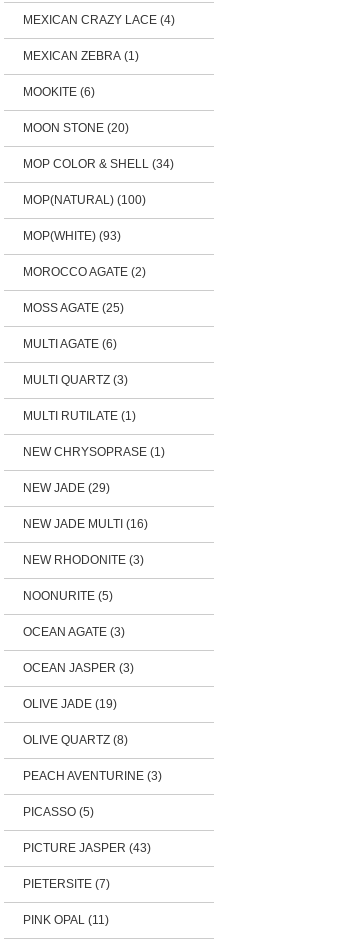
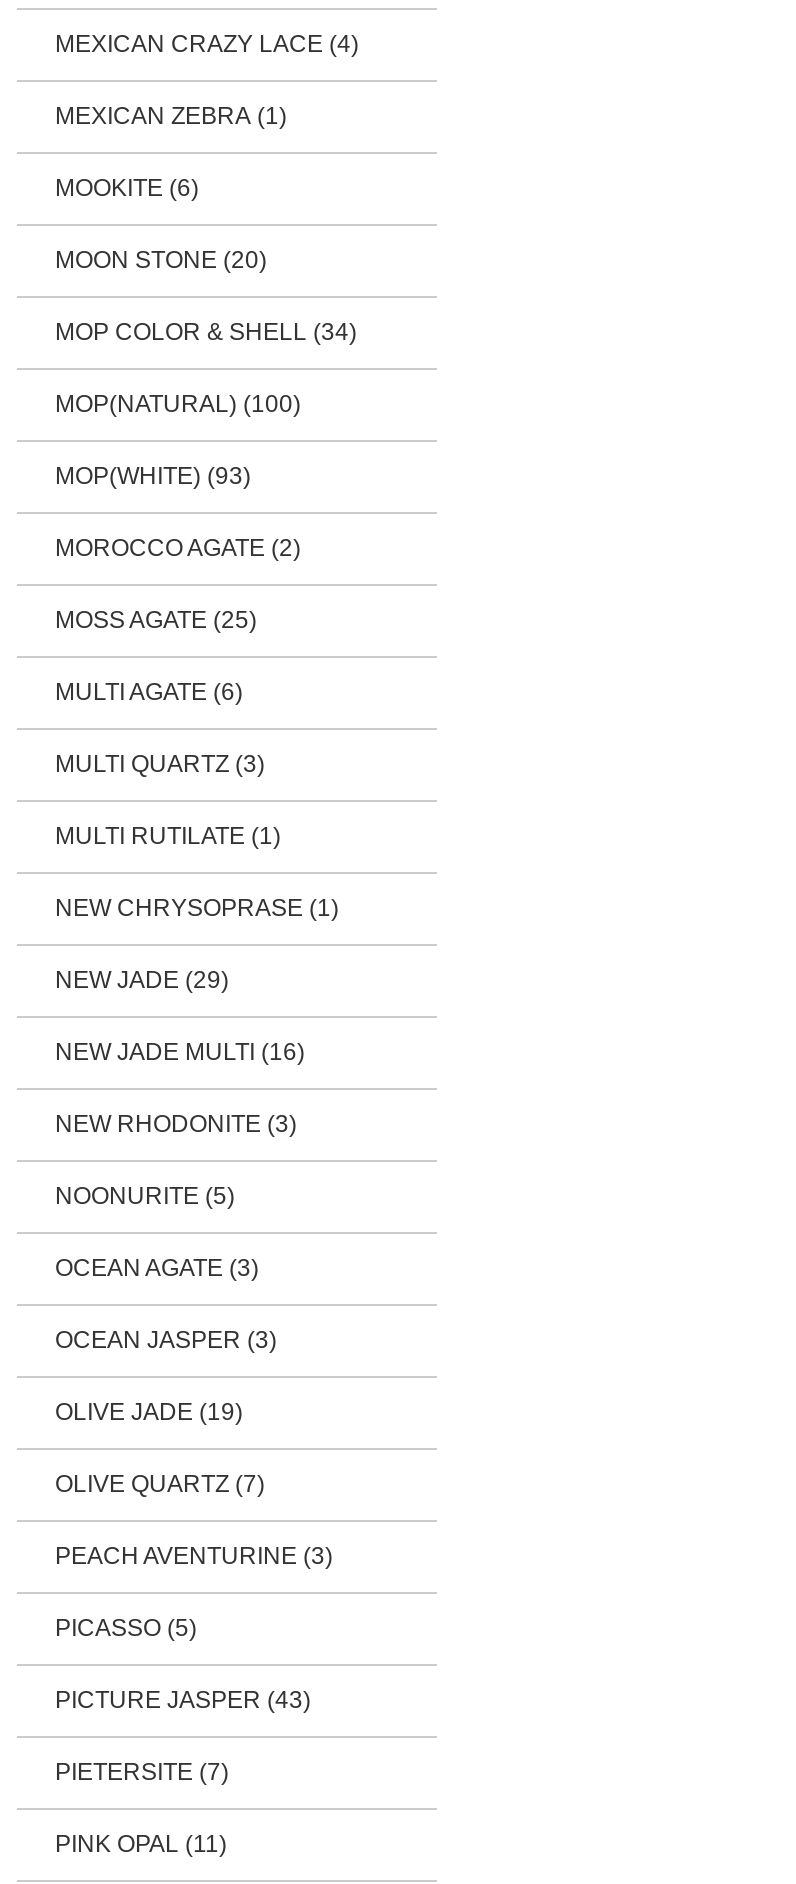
[23,733,128,747] OLIVE QUARTZ (8) -> [55,1470,265,1498] OLIVE QUARTZ (7)

